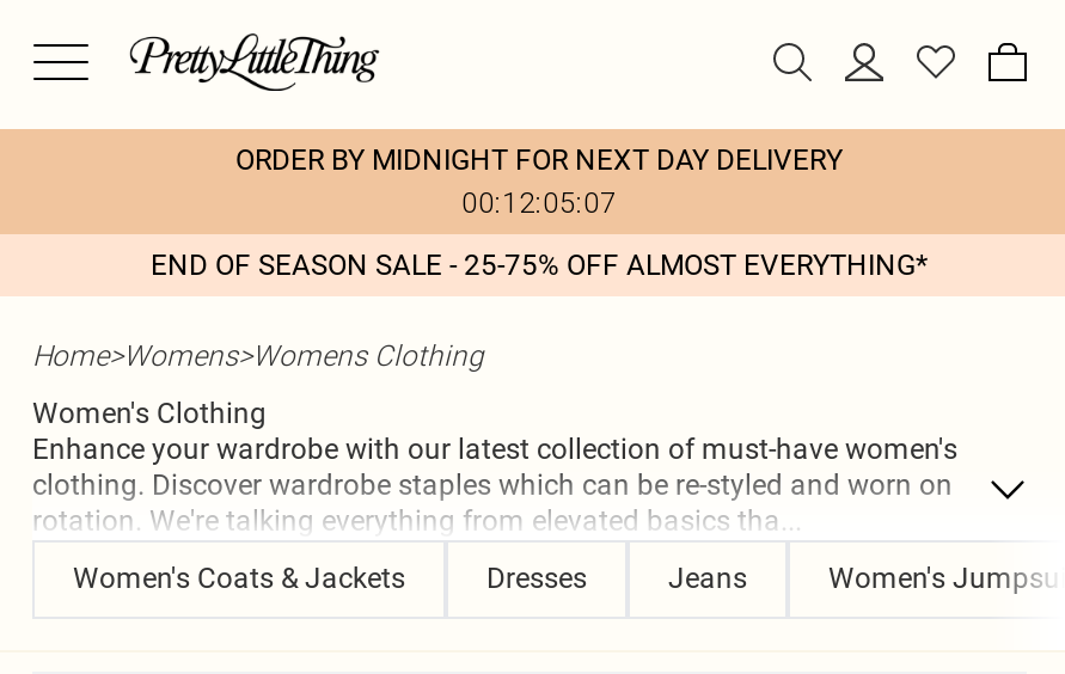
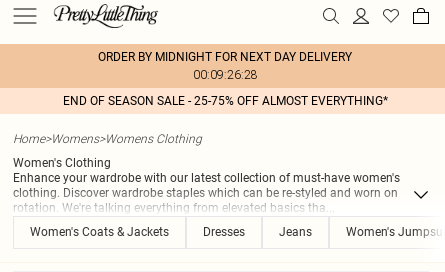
[461,184,617,220] 00:12:05:07 -> [192,67,257,82] 00:09:26:28

